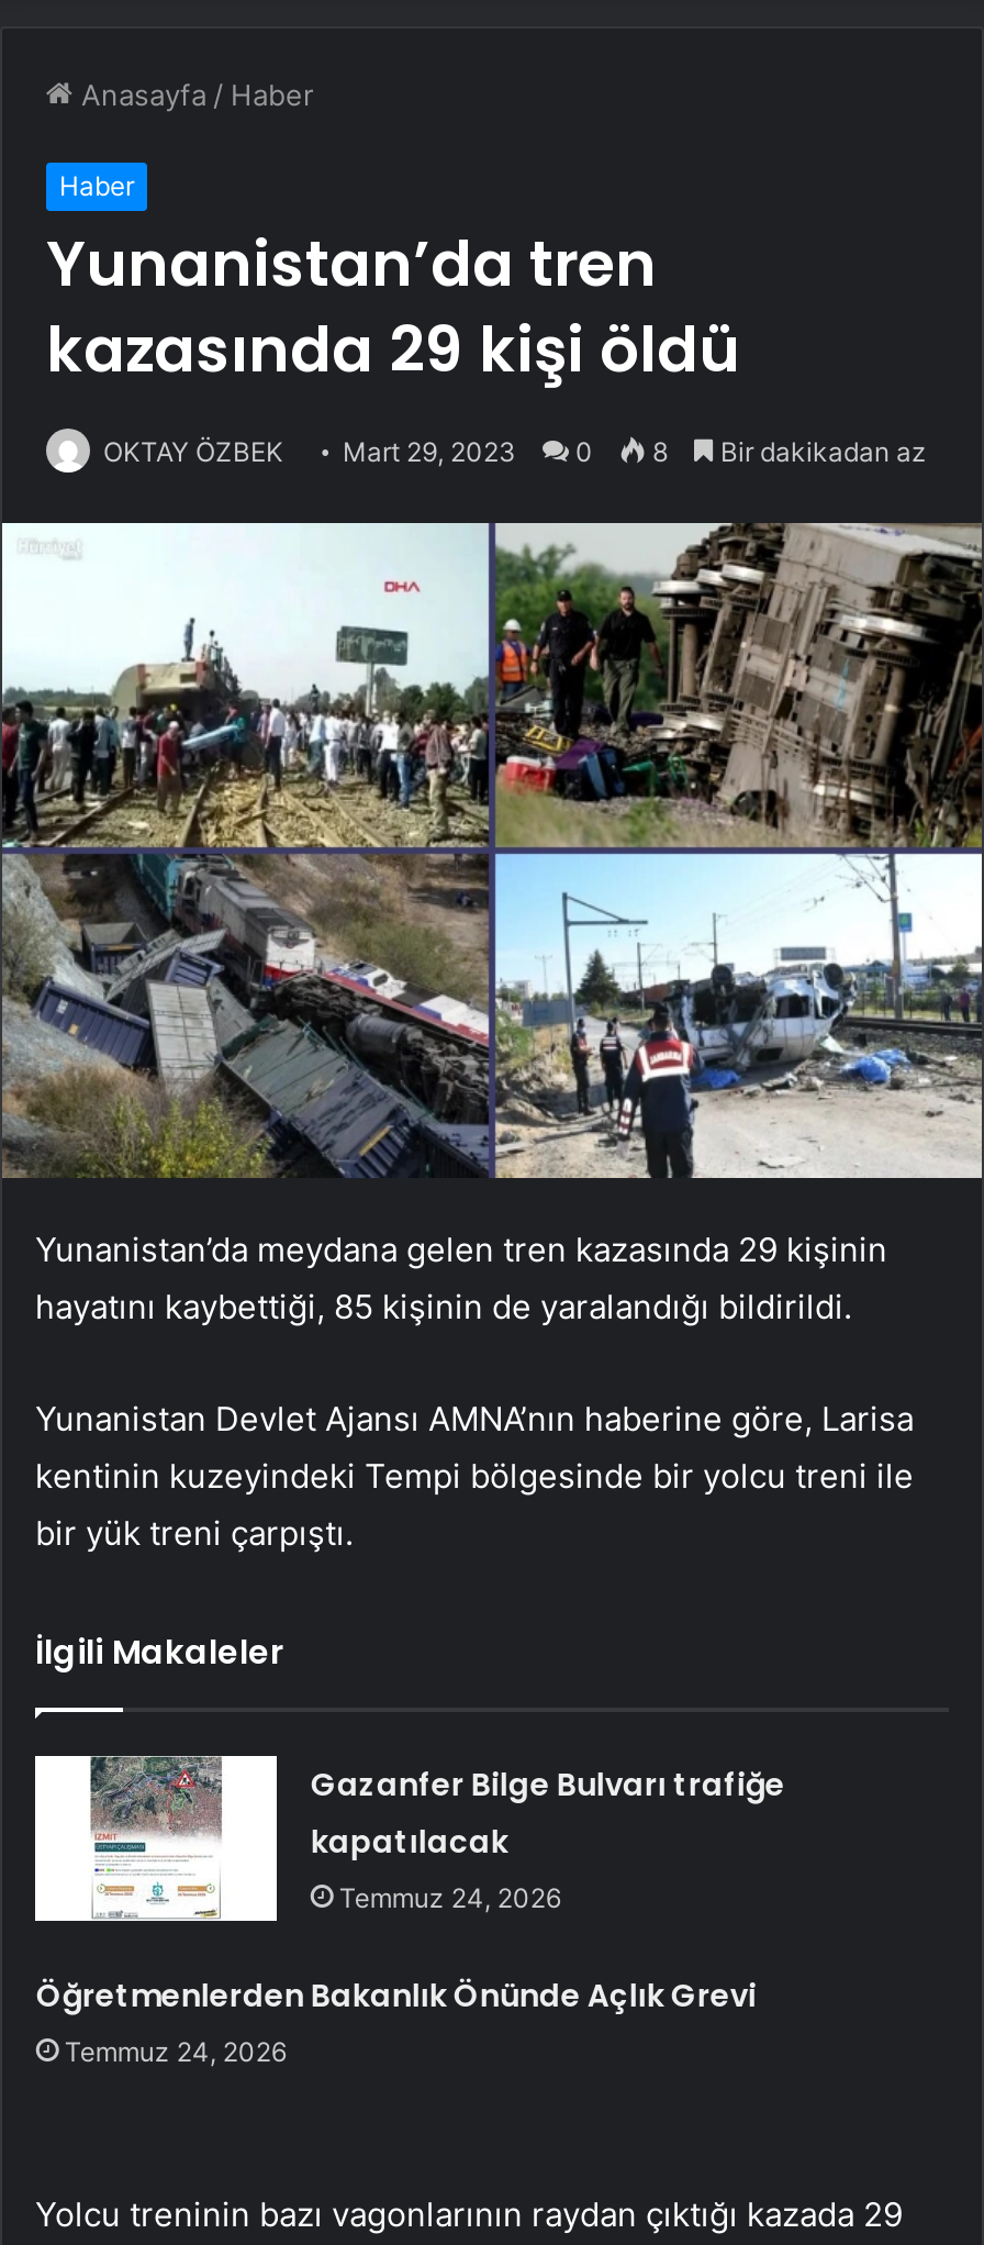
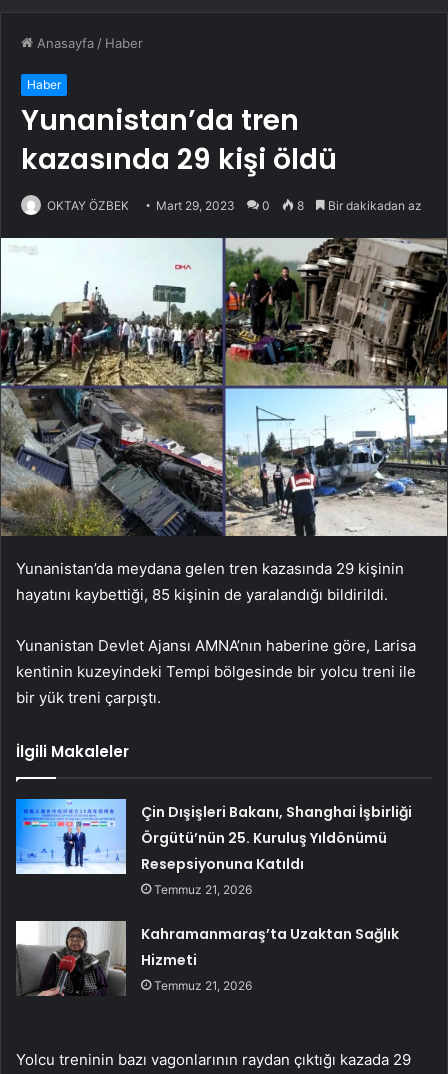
[33,1754,785,1921] [image] | Gazanfer Bilge Bulvarı trafiğe | kapatılacak | Temmuz 24, 2026 -> [15,798,412,897] [image] | Çin Dışişleri Bakanı, Shanghai İşbirliği | Örgütü’nün 25. Kuruluş Yıldönümü | Resepsiyonuna Katıldı | Temmuz 21, 2026
[36,1973,756,2067] Öğretmenlerden Bakanlık Önünde Açlık Grevi | Temmuz 24, 2026 -> [141,924,399,993] Kahramanmaraş’ta Uzaktan Sağlık | Hizmeti | Temmuz 21, 2026

